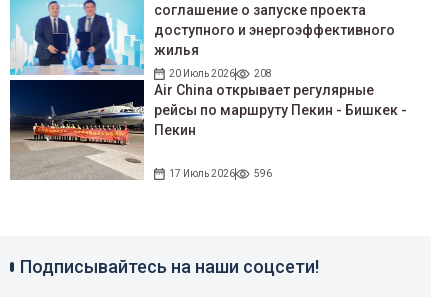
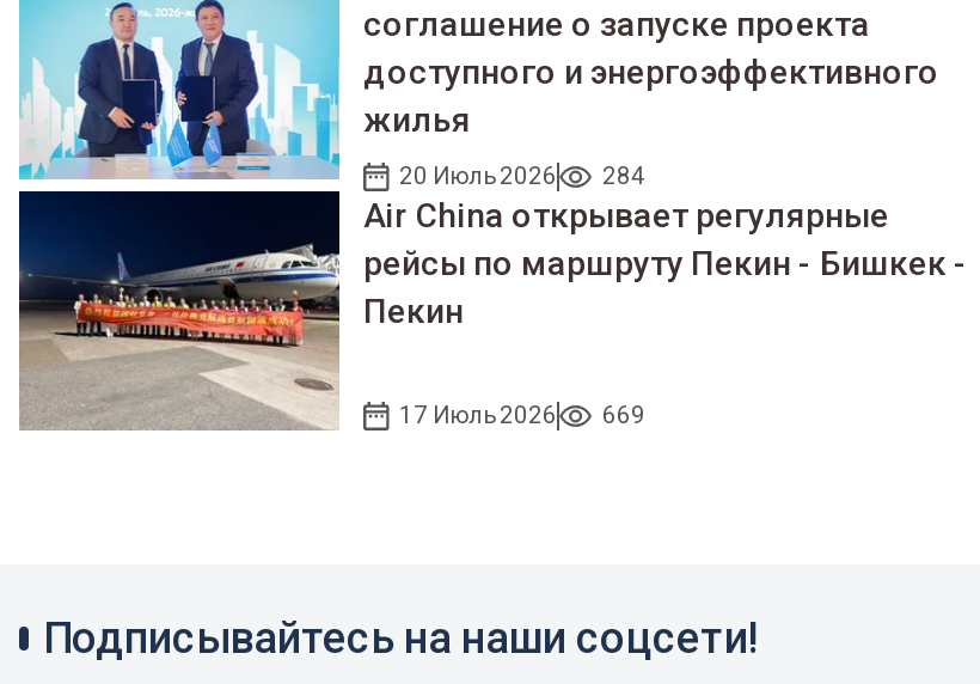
[169,68,272,79] 20 Июль 2026 208 -> [399,162,645,188] 20 Июль 2026 284
[169,168,272,179] 17 Июль 2026 596 -> [399,402,645,428] 17 Июль 2026 669

